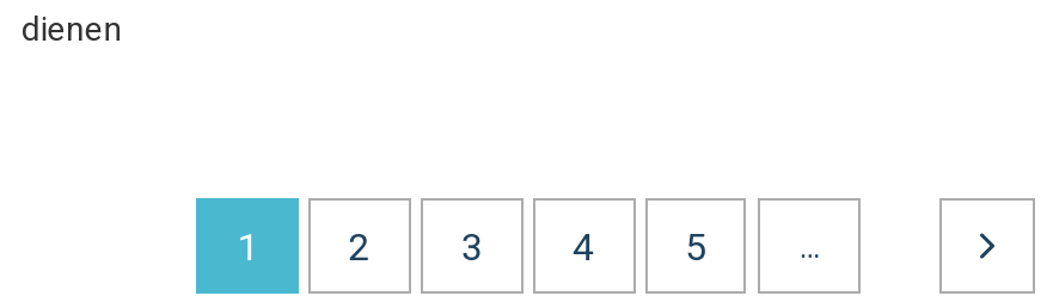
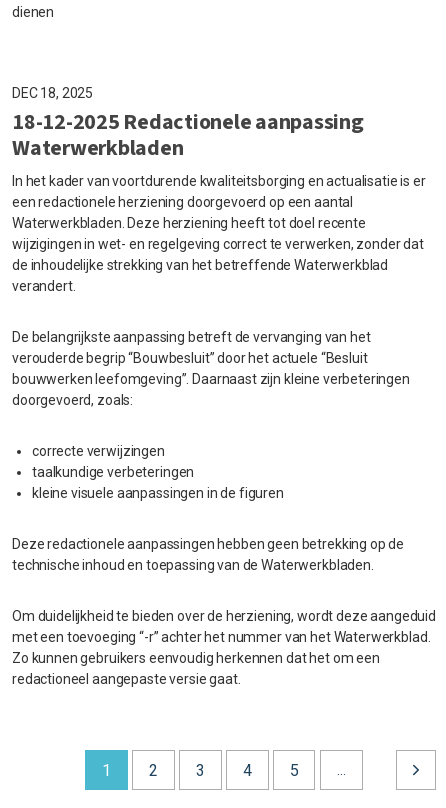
none -> [12,85,436,687] DEC 18, 2025 | 18-12-2025 Redactionele aanpassing | Waterwerkbladen | In het kader van voortdurende kwaliteitsborging en actualisatie is er | een redactionele herziening doorgevoerd op een aantal | Waterwerkbladen. Deze herziening heeft tot doel recente | wijzigingen in wet- en regelgeving correct te verwerken, zonder dat | de inhoudelijke strekking van het betreffende Waterwerkblad | verandert. | De belangrijkste aanpassing betreft de vervanging van het | verouderde begrip “Bouwbesluit” door het actuele “Besluit | bouwwerken leefomgeving”. Daarnaast zijn kleine verbeteringen | doorgevoerd, zoals: | correcte verwijzingen | taalkundige verbeteringen | kleine visuele aanpassingen in de figuren | Deze redactionele aanpassingen hebben geen betrekking op de | technische inhoud en toepassing van de Waterwerkbladen. | Om duidelijkheid te bieden over de herziening, wordt deze aangeduid | met een toevoeging “-r” achter het nummer van het Waterwerkblad. | Zo kunnen gebruikers eenvoudig herkennen dat het om een | redactioneel aangepaste versie gaat.

